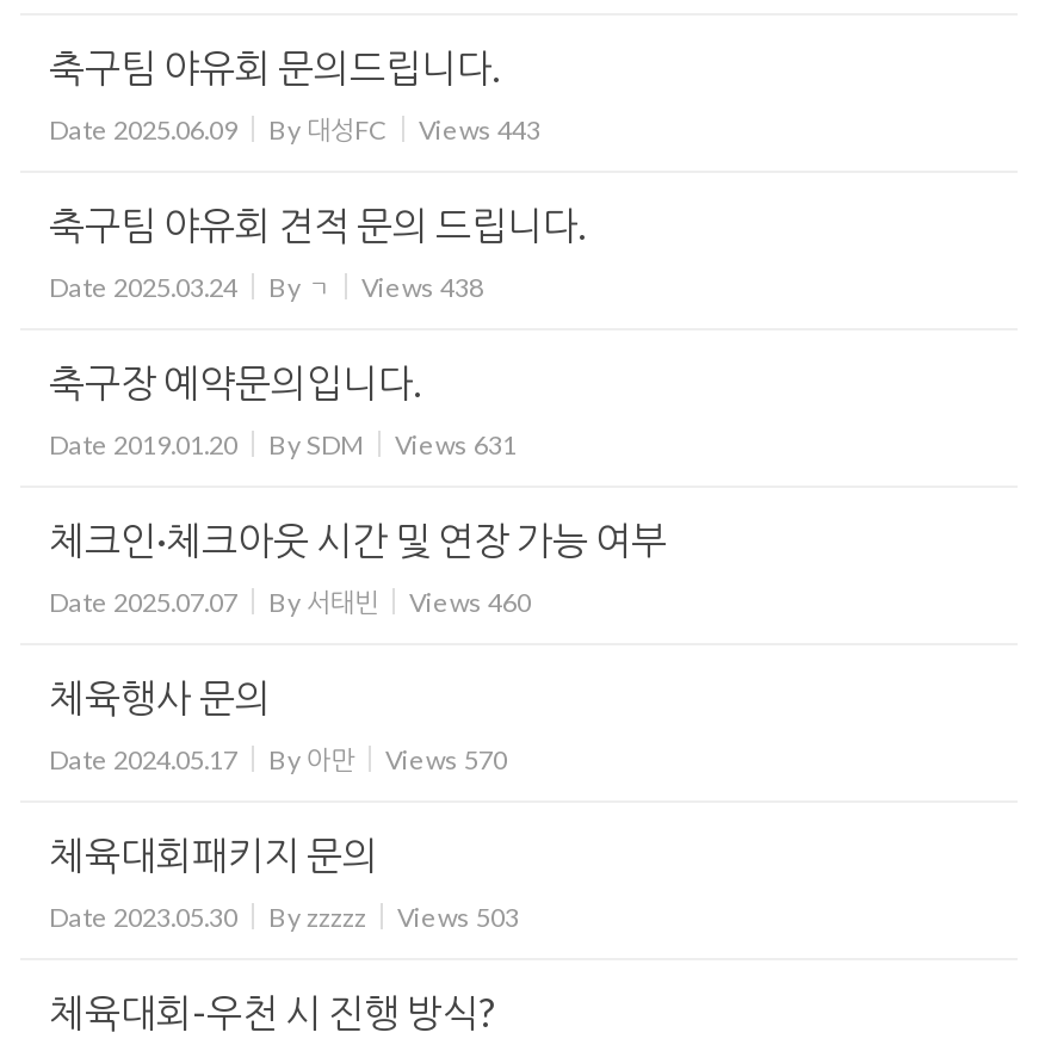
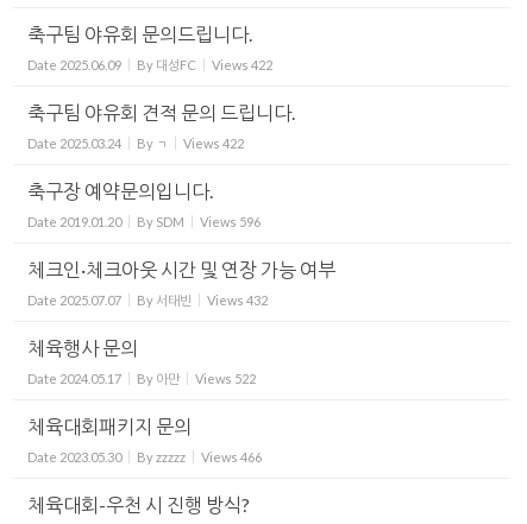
[49,112,540,143] Date 2025.06.09 By 대성FC Views 443 -> [27,56,272,72] Date 2025.06.09 By 대성FC Views 422
[49,270,483,301] Date 2025.03.24 By ㄱ Views 438 -> [27,135,244,150] Date 2025.03.24 By ㄱ Views 422
[49,427,517,458] Date 2019.01.20 By SDM Views 631 -> [27,213,261,229] Date 2019.01.20 By SDM Views 596
[49,585,531,616] Date 2025.07.07 By 서태빈 Views 460 -> [27,292,268,307] Date 2025.07.07 By 서태빈 Views 432
[49,742,507,773] Date 2024.05.17 By 아만 Views 570 -> [27,370,256,386] Date 2024.05.17 By 아만 Views 522
[49,899,519,931] Date 2023.05.30 By zzzzz Views 503 -> [27,449,262,464] Date 2023.05.30 By zzzzz Views 466

